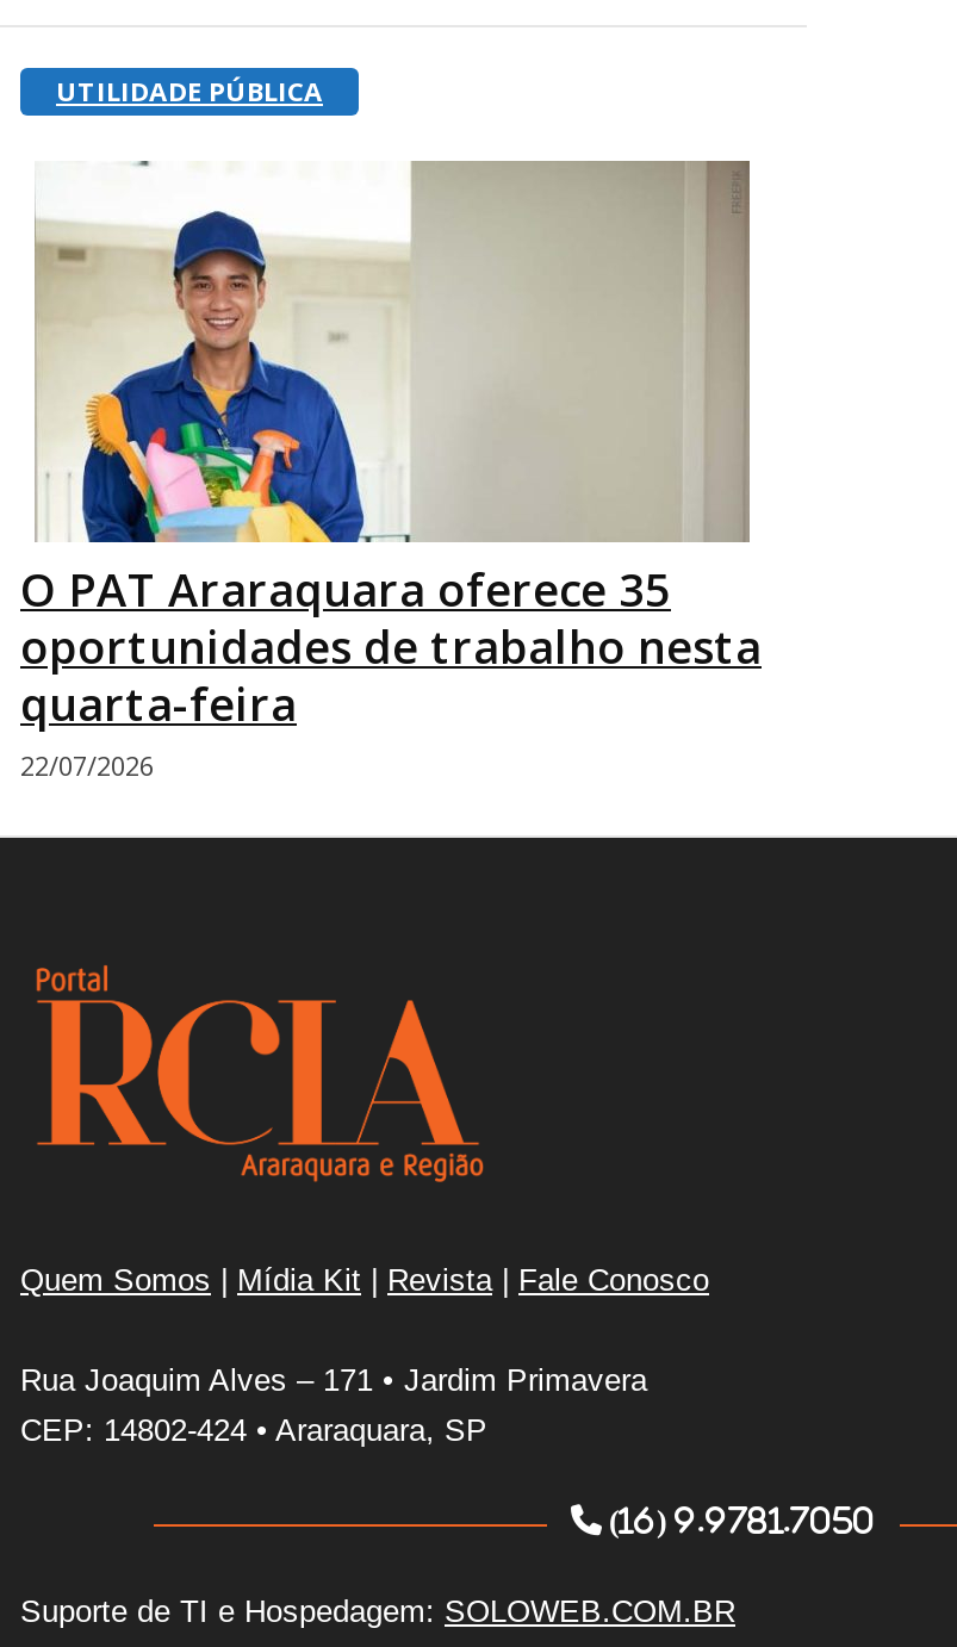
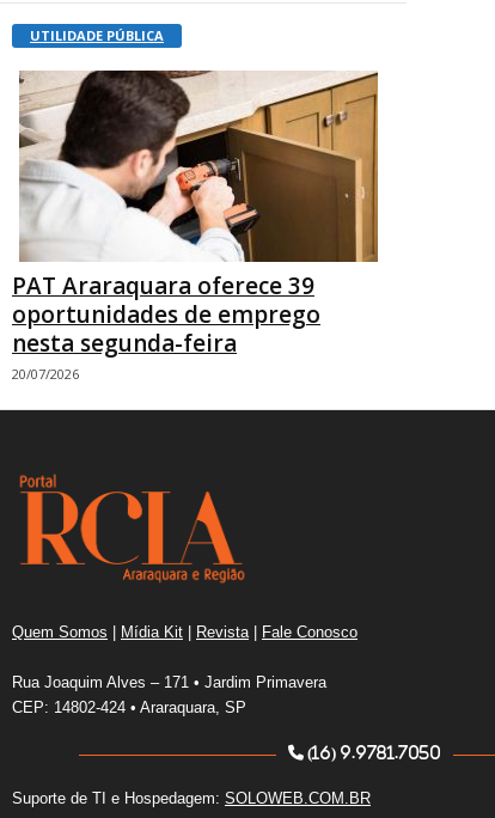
[20,161,762,783] [image] | O PAT Araraquara oferece 35 | oportunidades de trabalho nesta | quarta-feira | 22/07/2026 -> [12,69,378,383] [image] | PAT Araraquara oferece 39 | oportunidades de emprego | nesta segunda-feira | 20/07/2026

